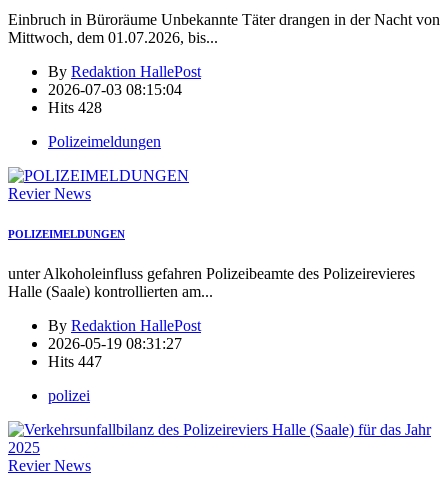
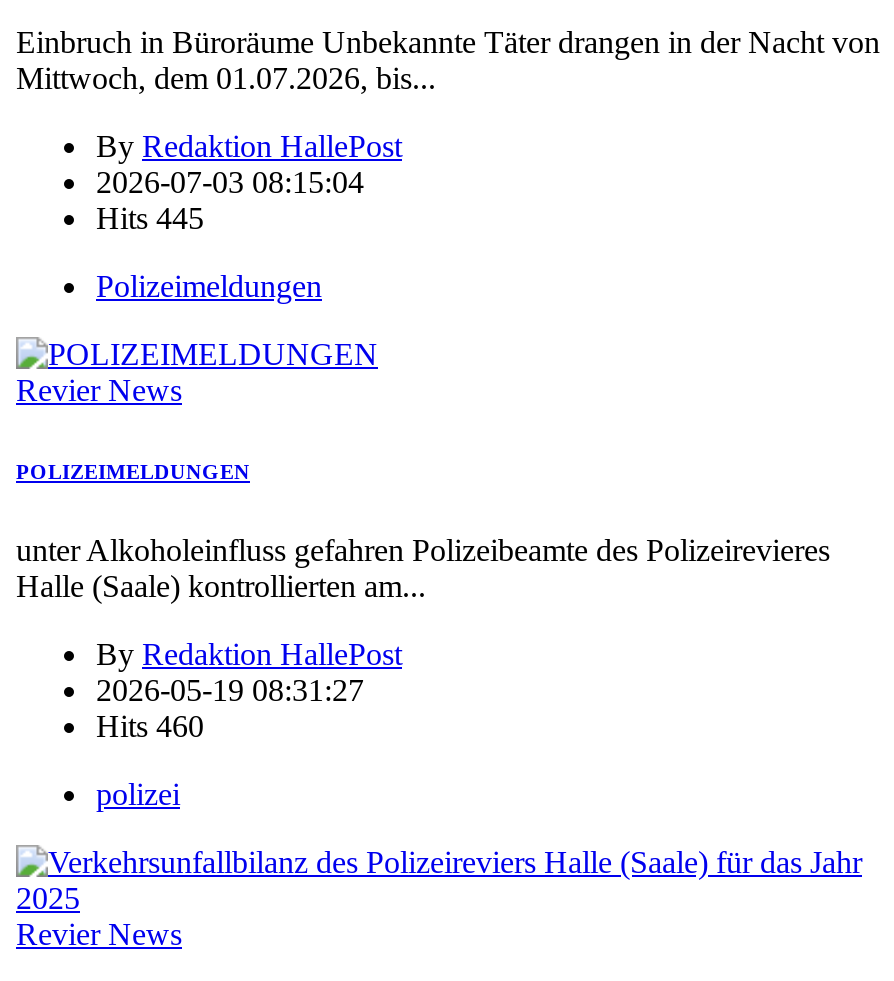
[48,99,102,116] Hits 428 -> [96,200,204,234] Hits 445
[48,353,102,370] Hits 447 -> [96,708,204,742] Hits 460

